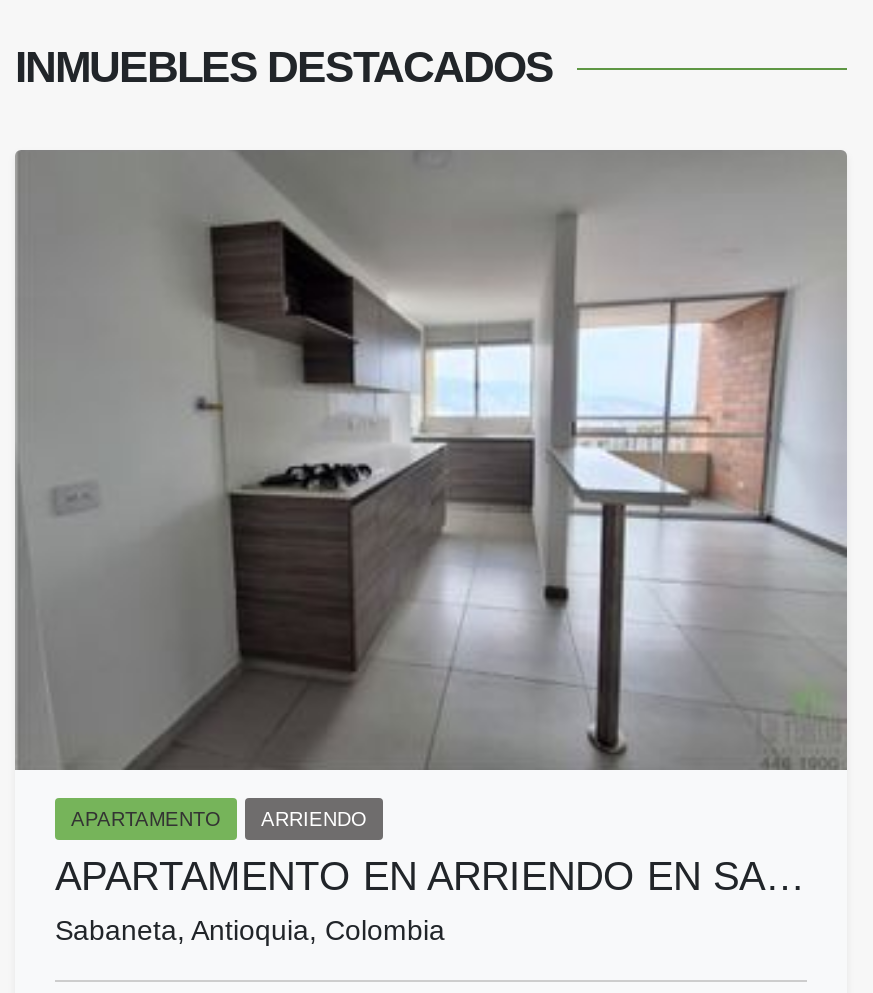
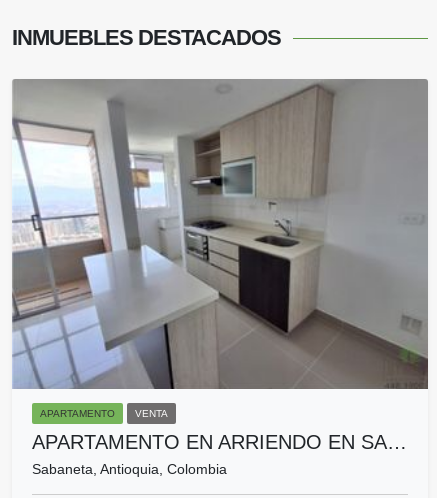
[15,152,847,830] [image] | ARRIENDO -> [12,81,428,419] [image] | VENTA

